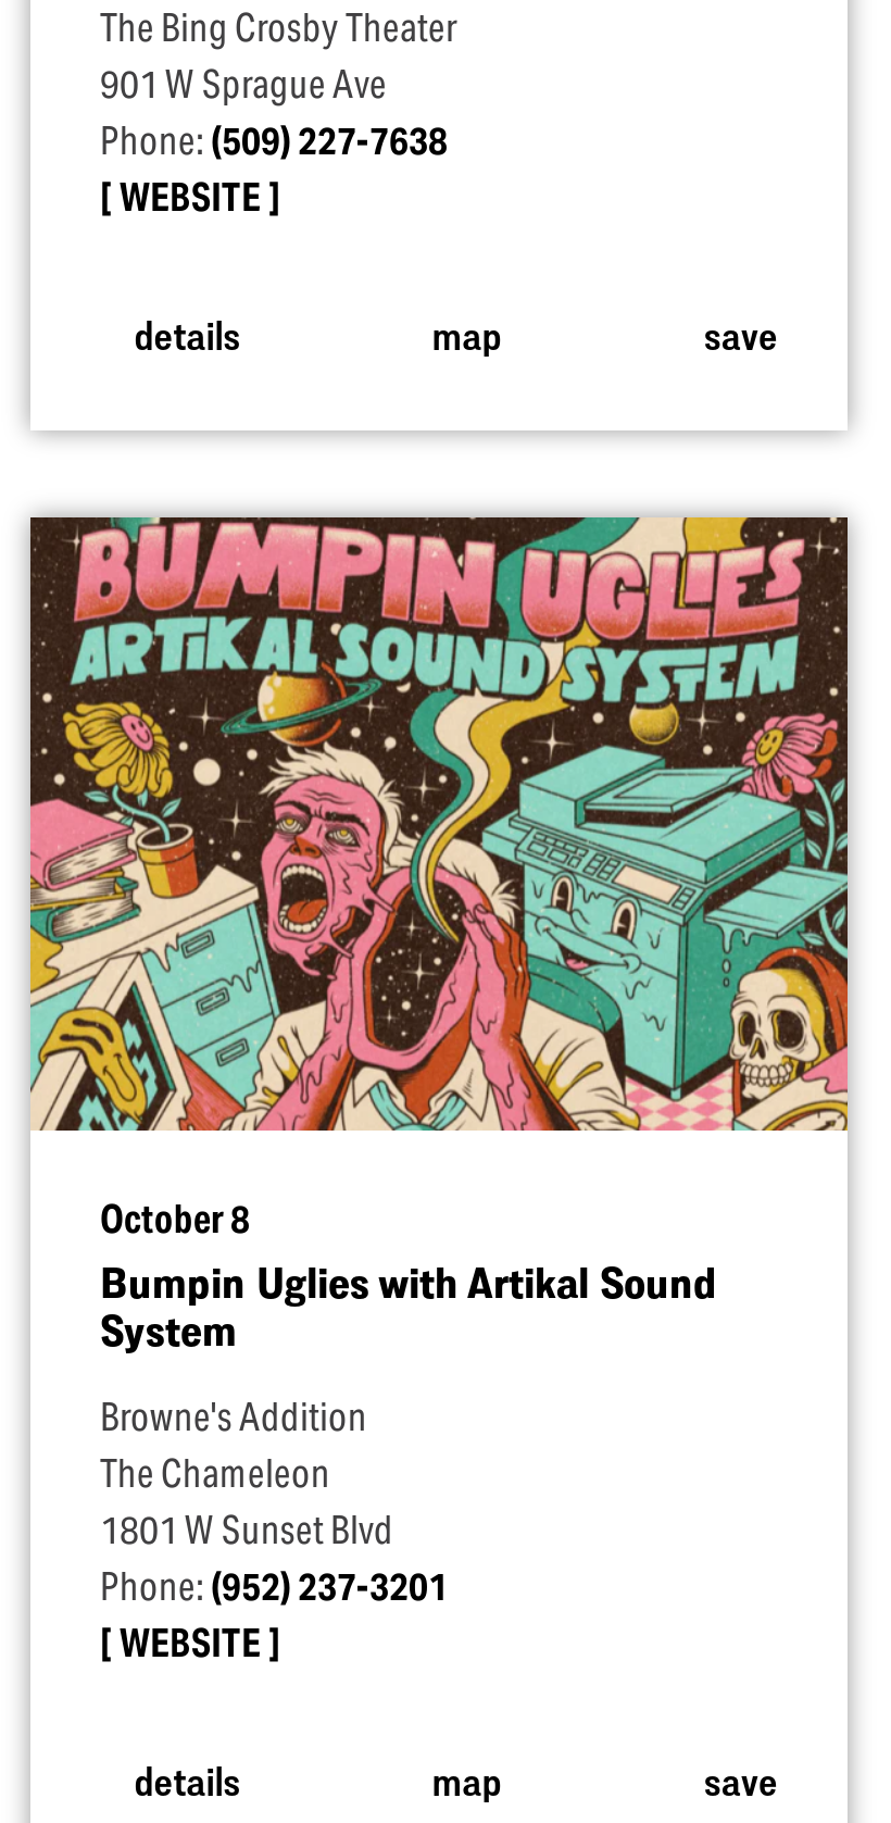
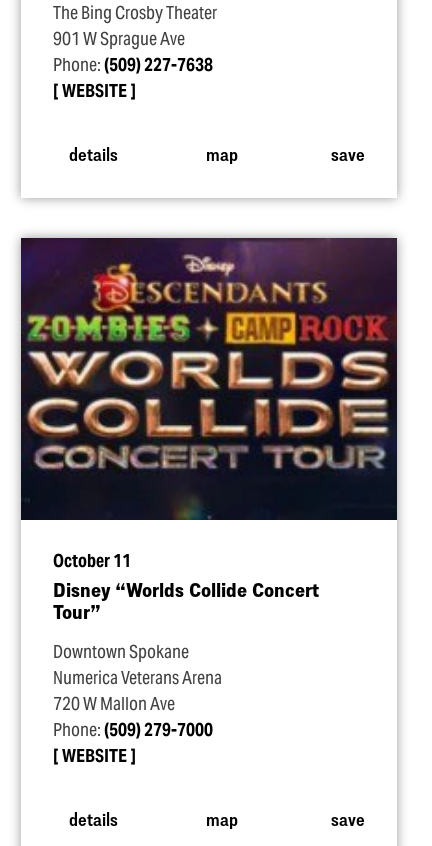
[28,515,850,1354] [image] | October 8 | Bumpin Uglies with Artikal Sound | System -> [20,237,398,623] [image] | October 11 | Disney “Worlds Collide Concert | Tour”
[100,1394,448,1611] Browne's Addition | The Chameleon | 1801 W Sunset Blvd | Phone: (952) 237-3201 -> [53,641,222,741] Downtown Spokane | Numerica Veterans Arena | 720 W Mallon Ave | Phone: (509) 279-7000

